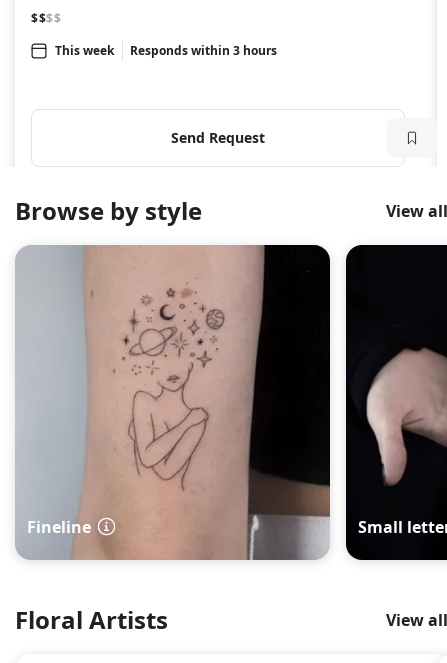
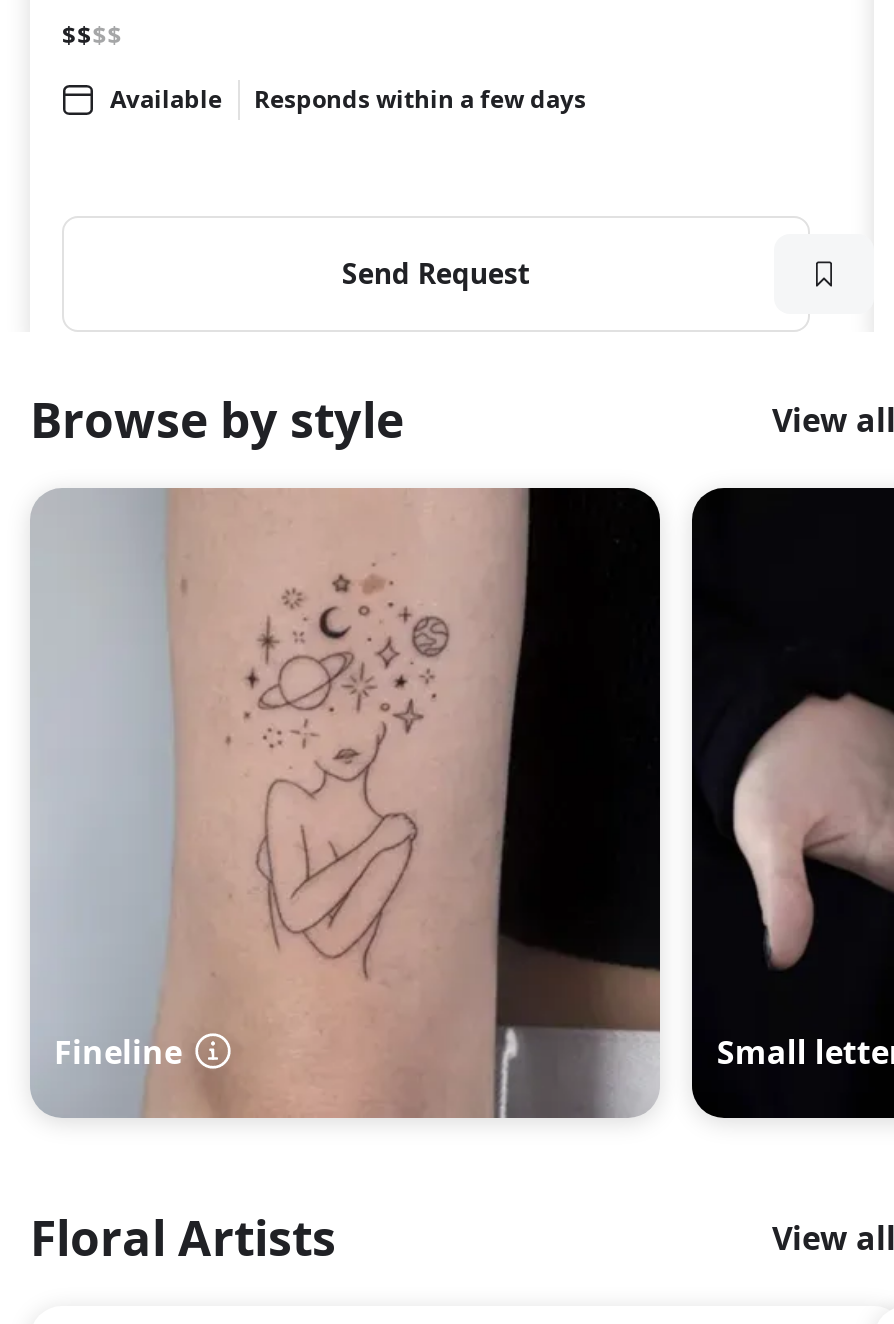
[55,41,277,58] This week | Responds within 3 hours -> [110,81,586,115] Available | Responds within a few days

